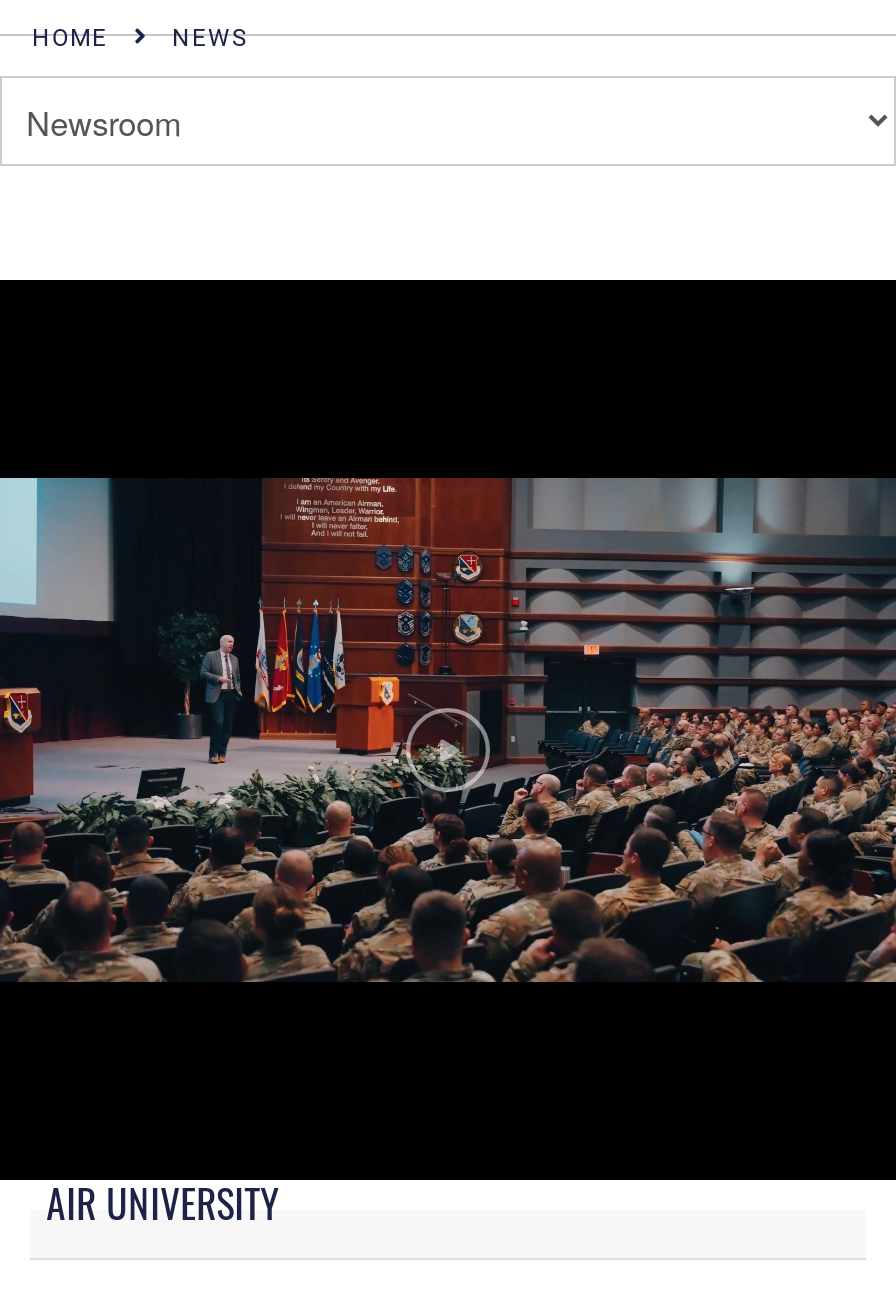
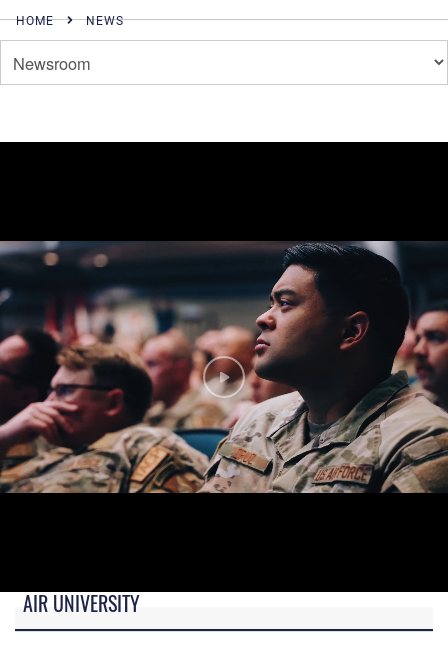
[6,478,890,984] [image] -> [3,241,445,494] [image]

